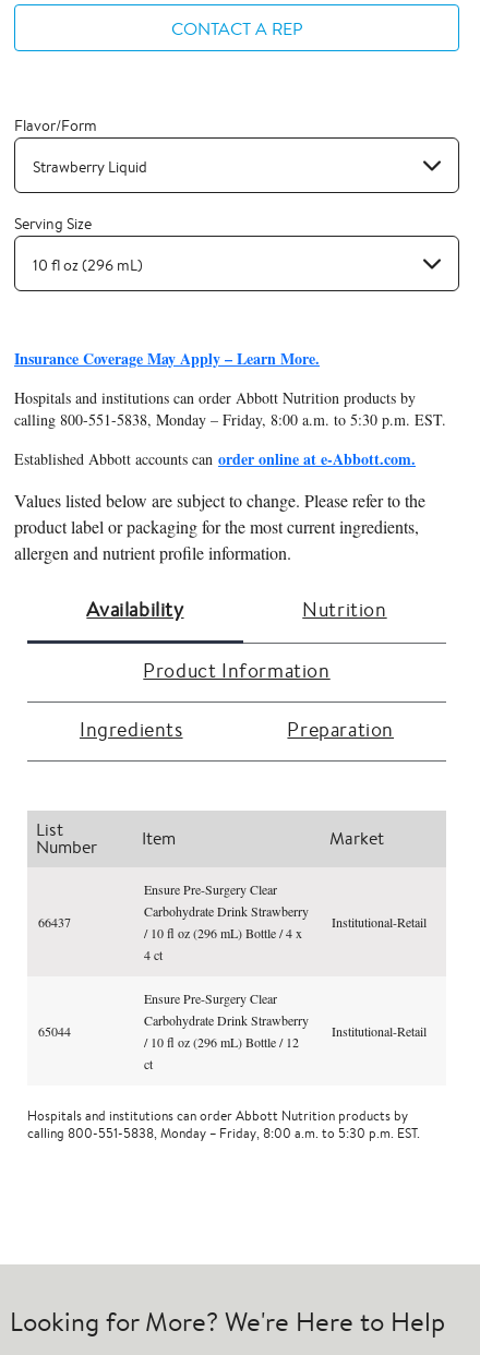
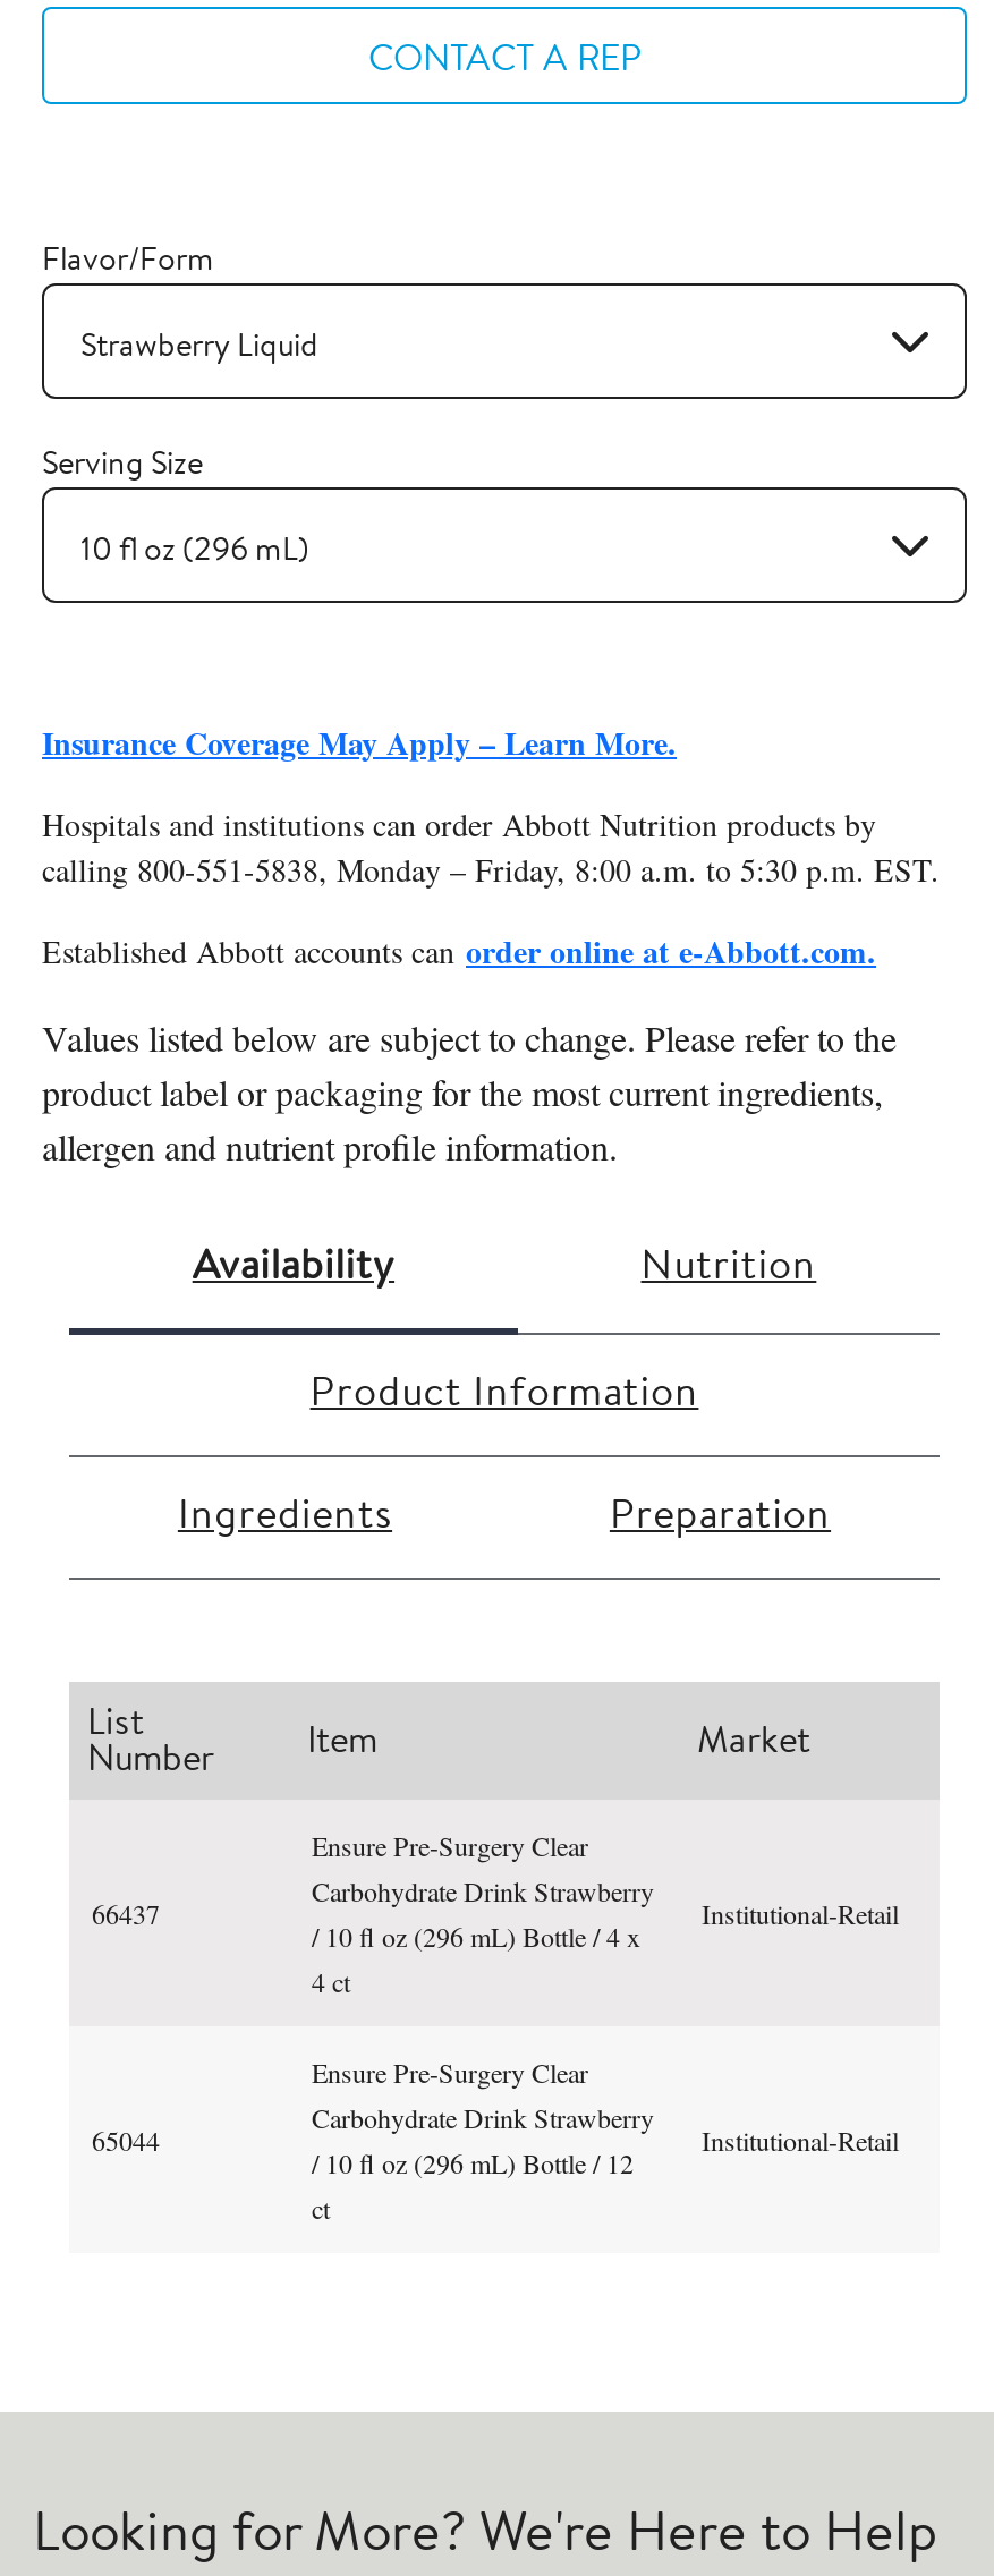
[27,1107,420,1141] Hospitals and institutions can order Abbott Nutrition products by | calling 800-551-5838, Monday – Friday, 8:00 a.m. to 5:30 p.m. EST. -> none

